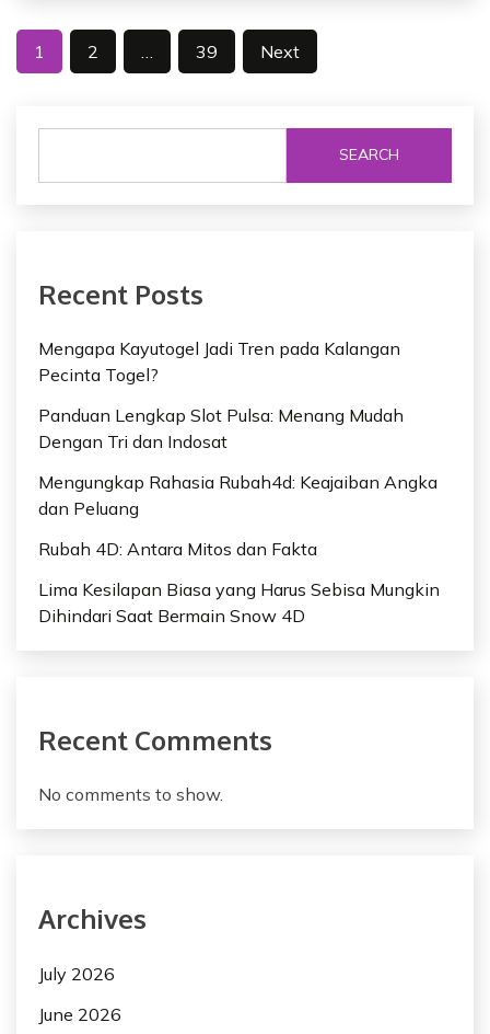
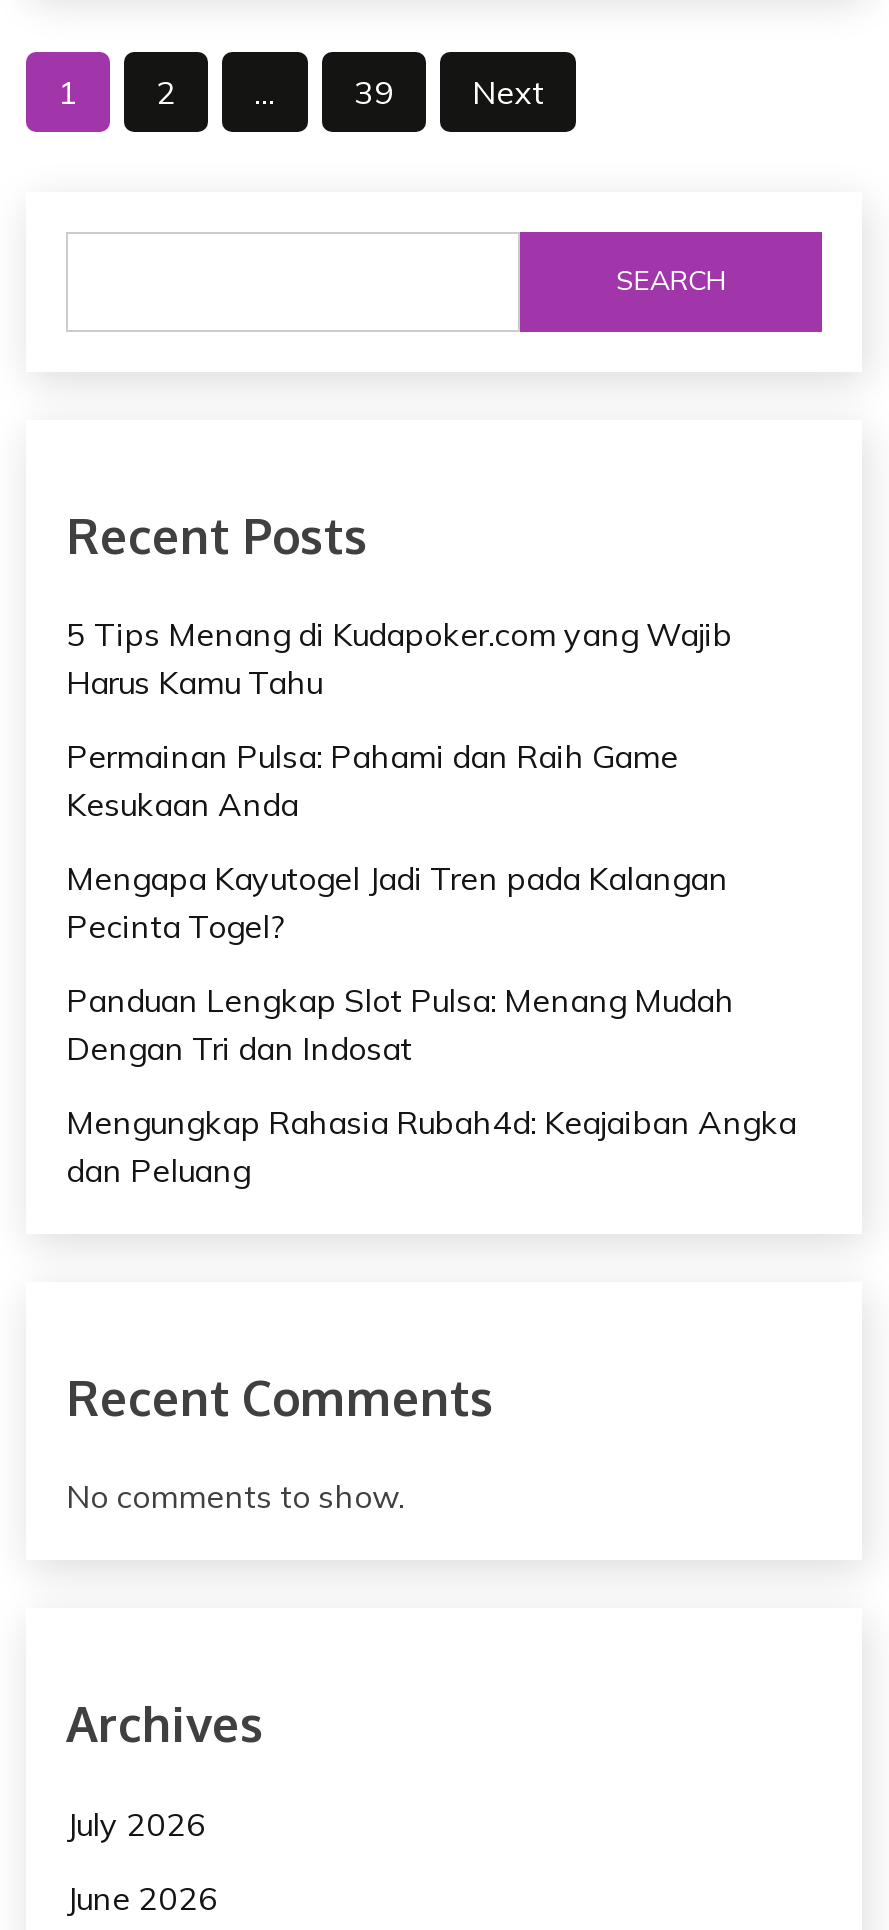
none -> [66,615,732,824] 5 Tips Menang di Kudapoker.com yang Wajib | Harus Kamu Tahu | Permainan Pulsa: Pahami dan Raih Game | Kesukaan Anda
moved [38,338,437,519] -> [66,858,796,1189]: Mengapa Kayutogel Jadi Tren pada Kalangan | Pecinta Togel? | Panduan Lengkap Slot Pulsa: Menang Mudah | Dengan Tri dan Indosat | Mengungkap Rahasia Rubah4d: Keajaiban Angka | dan Peluang
[38,538,440,626] Rubah 4D: Antara Mitos dan Fakta | Lima Kesilapan Biasa yang Harus Sebisa Mungkin | Dihindari Saat Bermain Snow 4D -> none

